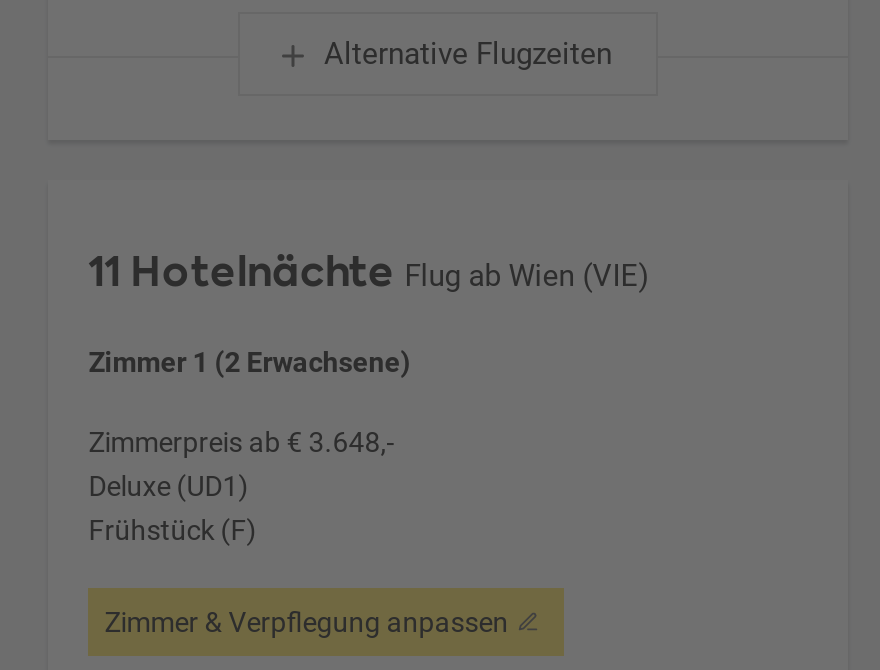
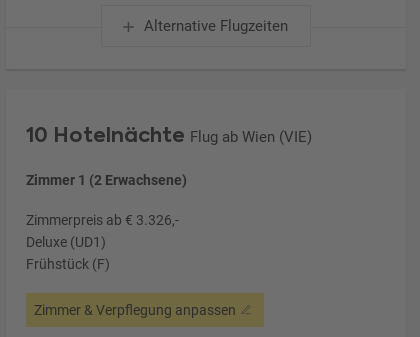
[88,244,648,300] 11 Hotelnächte Flug ab Wien (VIE) -> [26,121,312,149] 10 Hotelnächte Flug ab Wien (VIE)
[88,426,394,458] Zimmerpreis ab € 3.648,- -> [26,212,179,228] Zimmerpreis ab € 3.326,-

